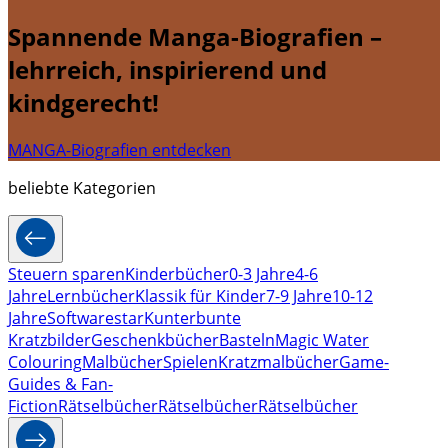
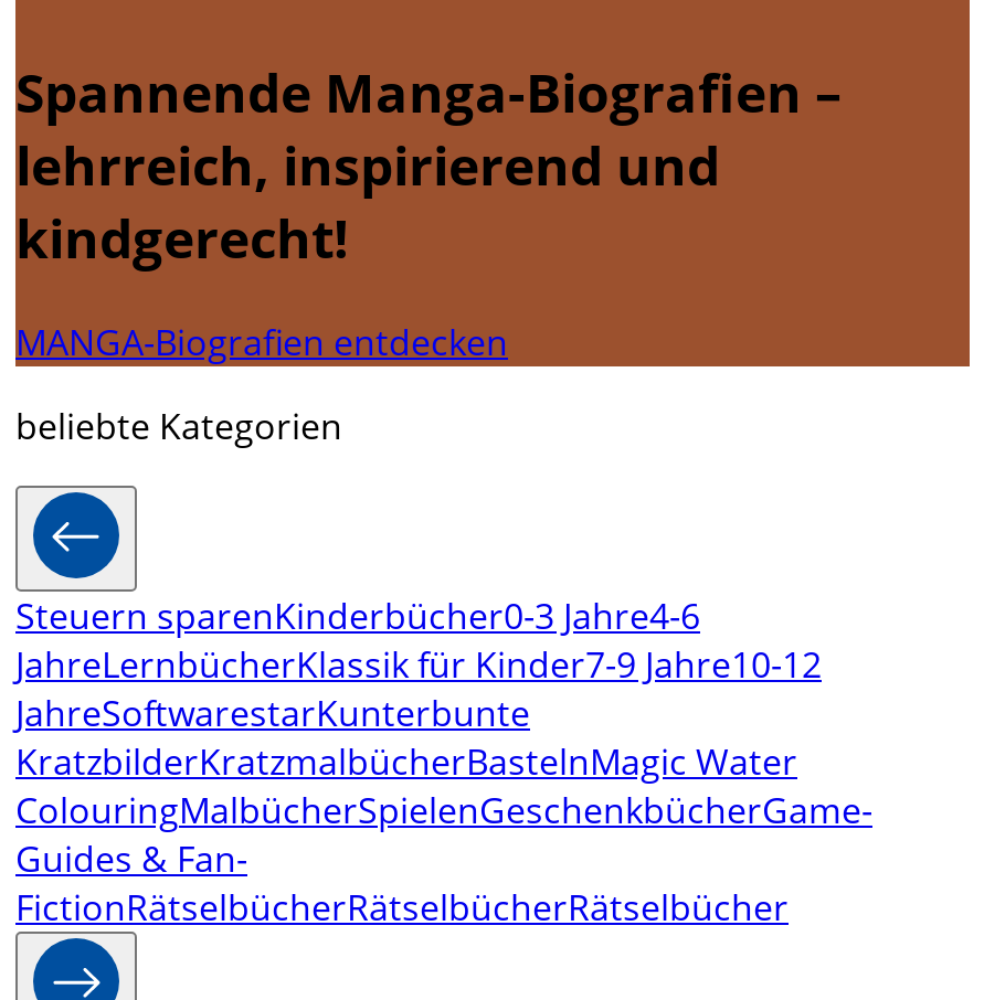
[8,329,369,351] KratzbilderGeschenkbücherBastelnMagic Water -> [15,738,797,786] KratzbilderKratzmalbücherBastelnMagic Water
[8,351,389,373] ColouringMalbücherSpielenKratzmalbücherGame- -> [15,786,872,835] ColouringMalbücherSpielenGeschenkbücherGame-

